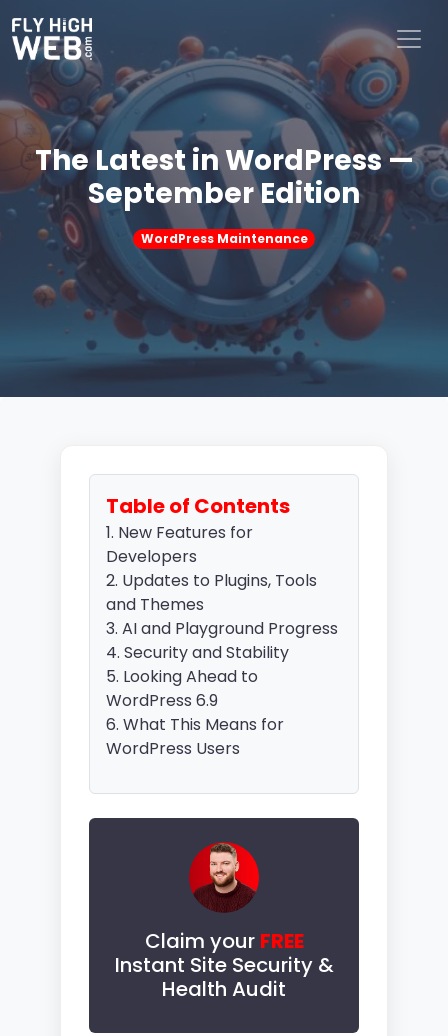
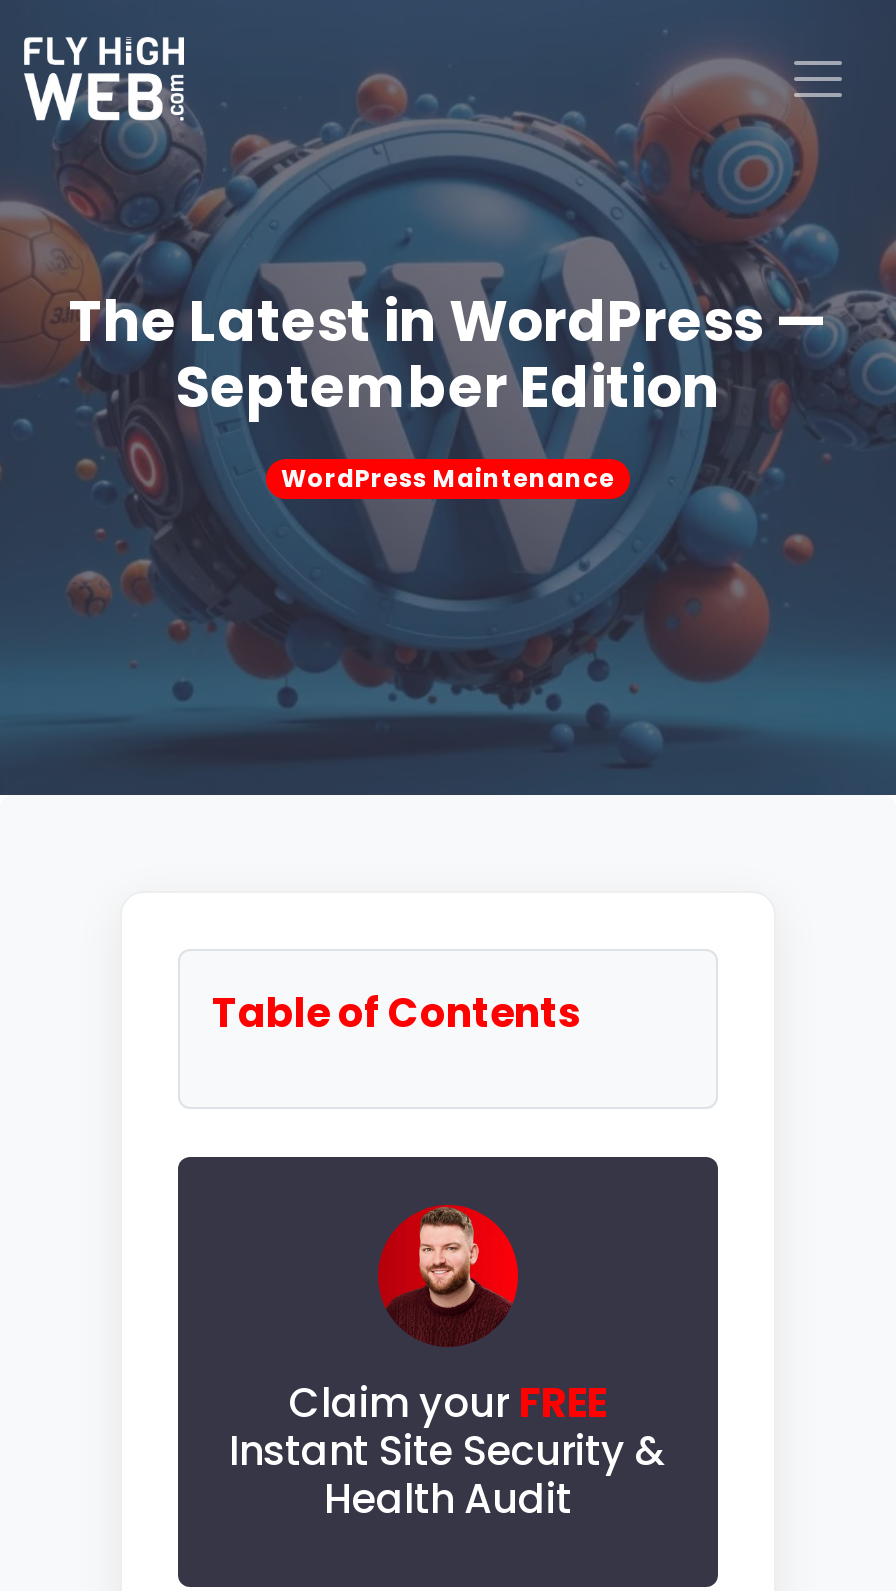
[106,521,338,760] 1. New Features for | Developers | 2. Updates to Plugins, Tools | and Themes | 3. AI and Playground Progress | 4. Security and Stability | 5. Looking Ahead to | WordPress 6.9 | 6. What This Means for | WordPress Users -> none

